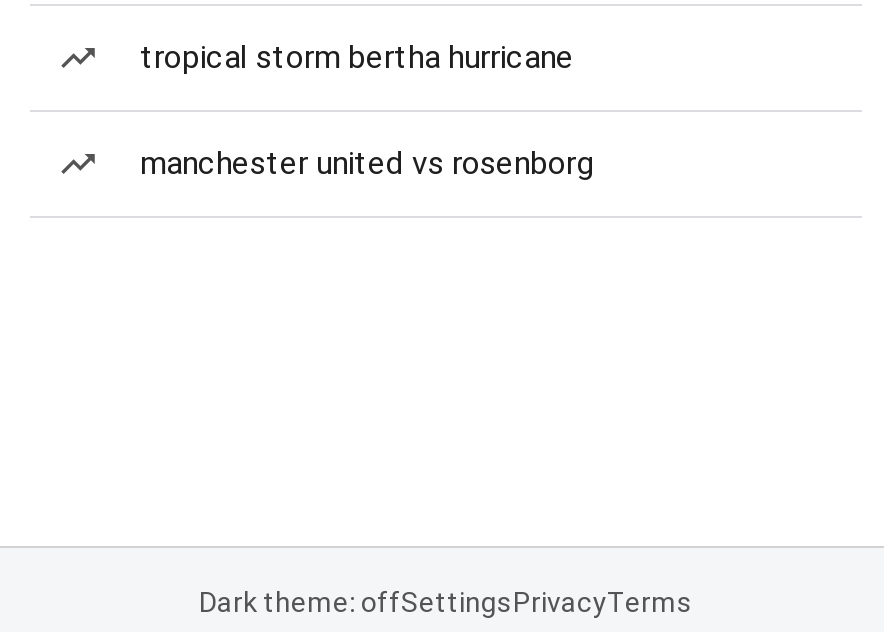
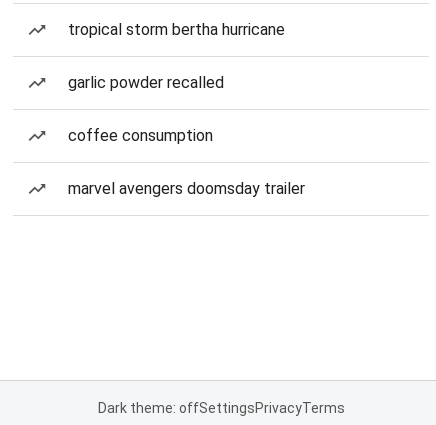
[140,144,594,182] manchester united vs rosenborg -> [68,73,305,198] garlic powder recalled | coffee consumption | marvel avengers doomsday trailer

